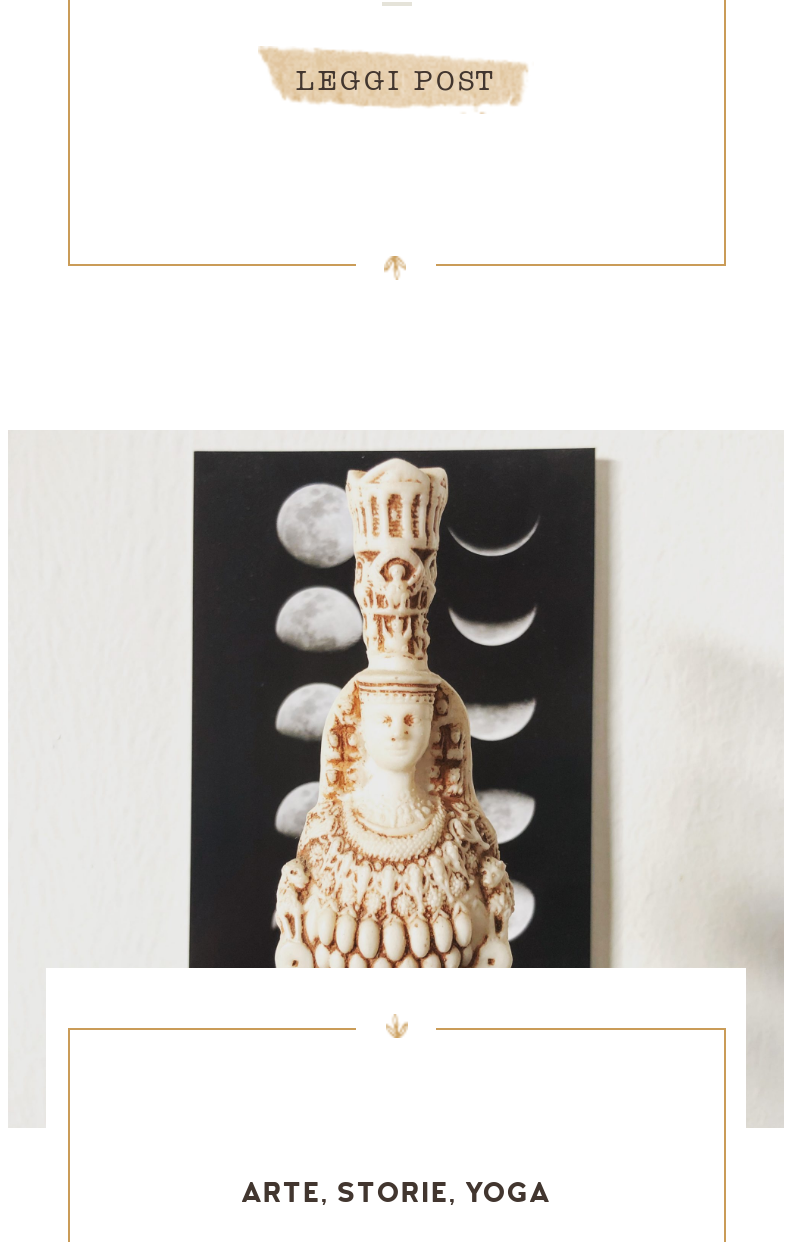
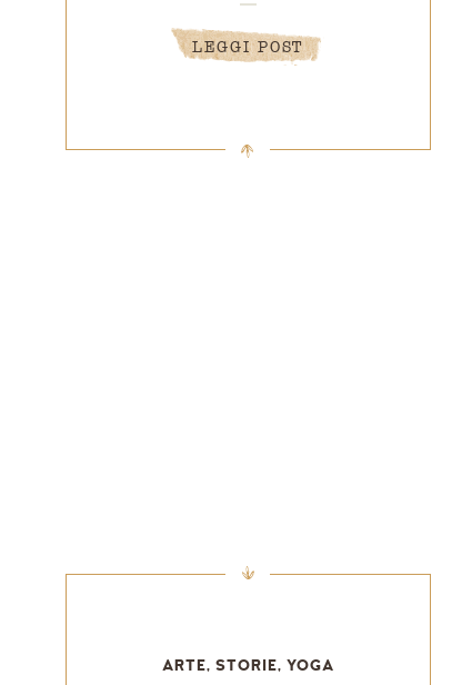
[10,432,784,1128] [image] -> none

